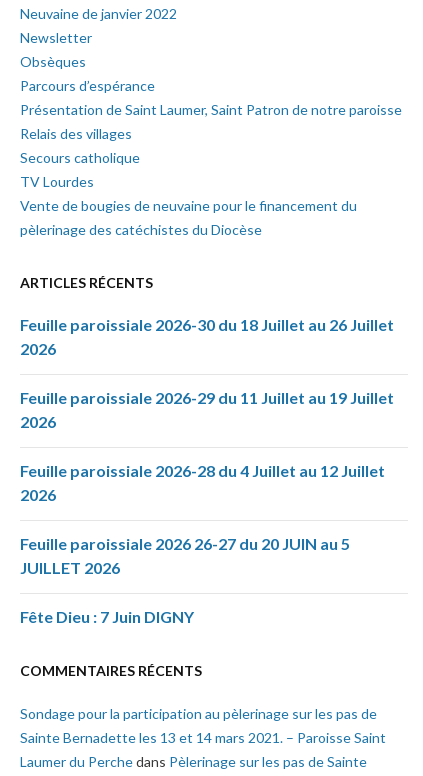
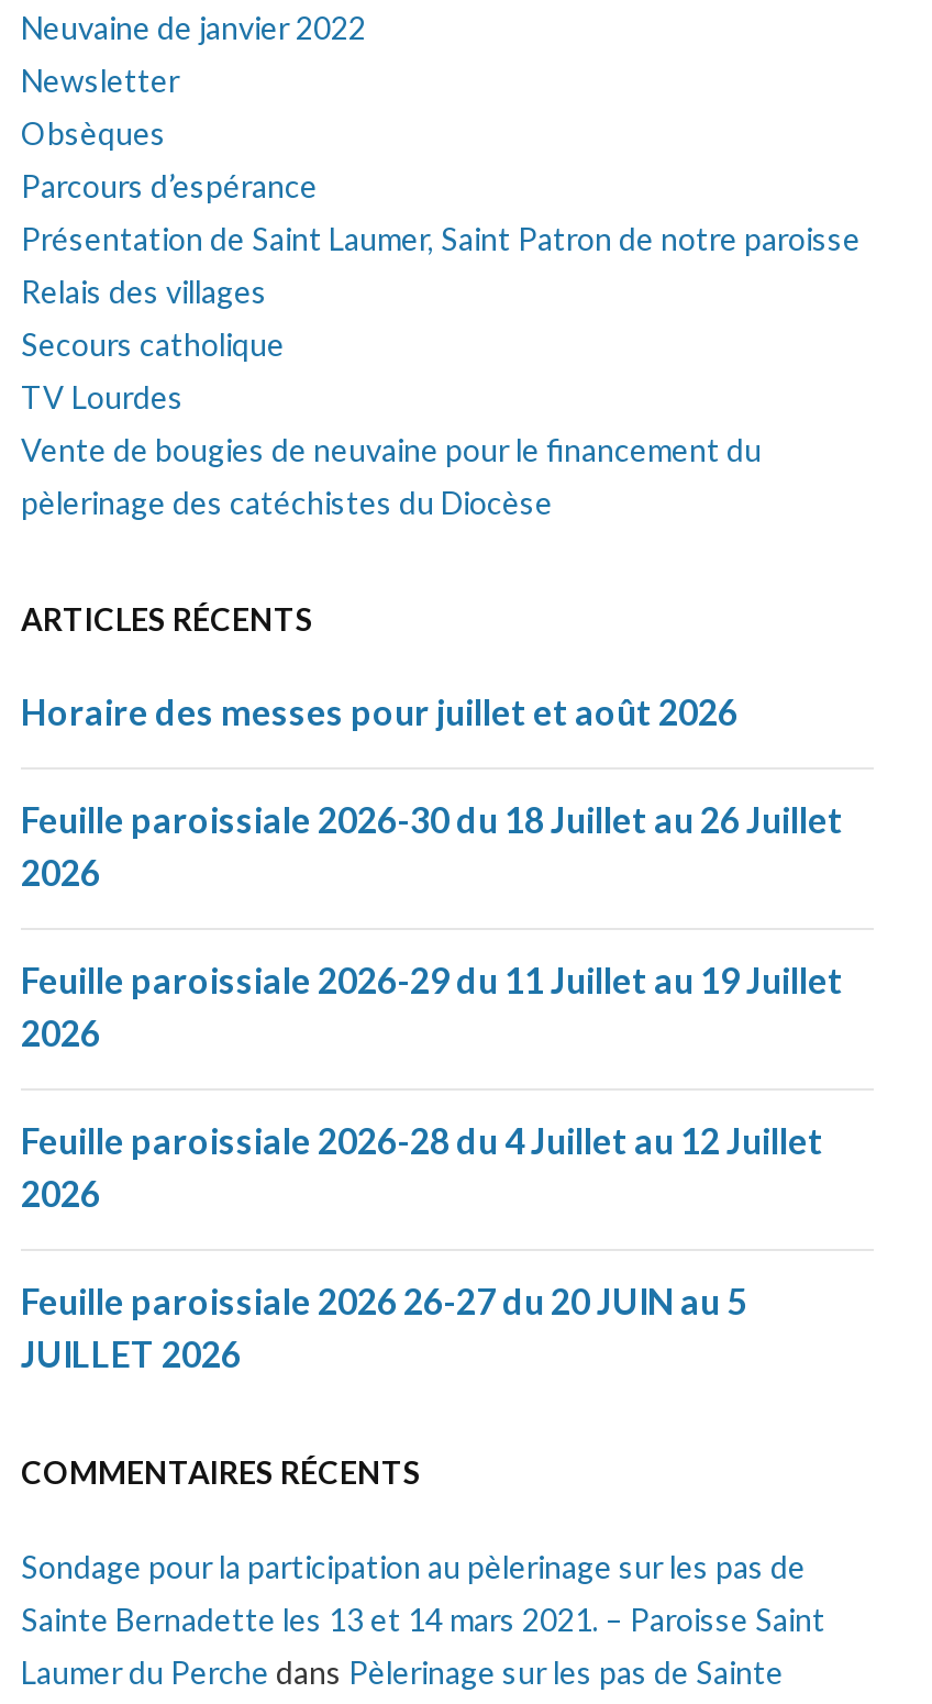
none -> [21,691,737,733] Horaire des messes pour juillet et août 2026
moved [20,315,394,577] -> [21,799,843,1375]: Feuille paroissiale 2026-30 du 18 Juillet au 26 Juillet | 2026 | Feuille paroissiale 2026-29 du 11 Juillet au 19 Juillet | 2026 | Feuille paroissiale 2026-28 du 4 Juillet au 12 Juillet | 2026 | Feuille paroissiale 2026 26-27 du 20 JUIN au 5 | JUILLET 2026
[20,607,194,626] Fête Dieu : 7 Juin DIGNY -> none

